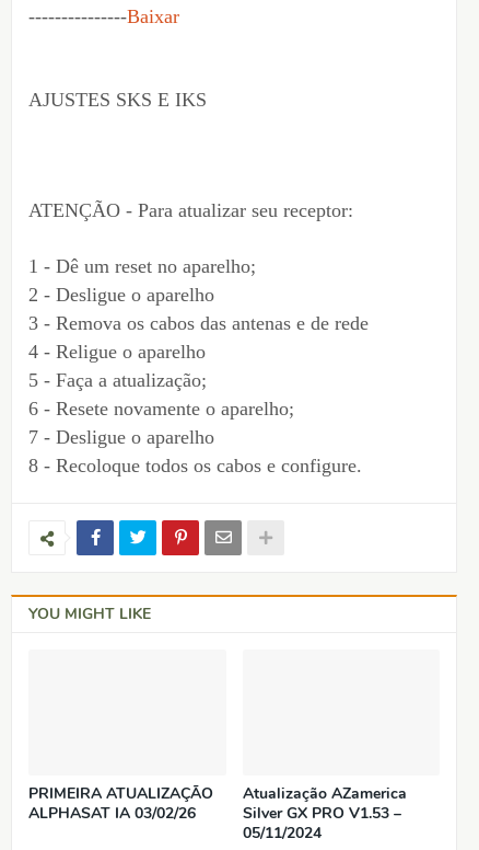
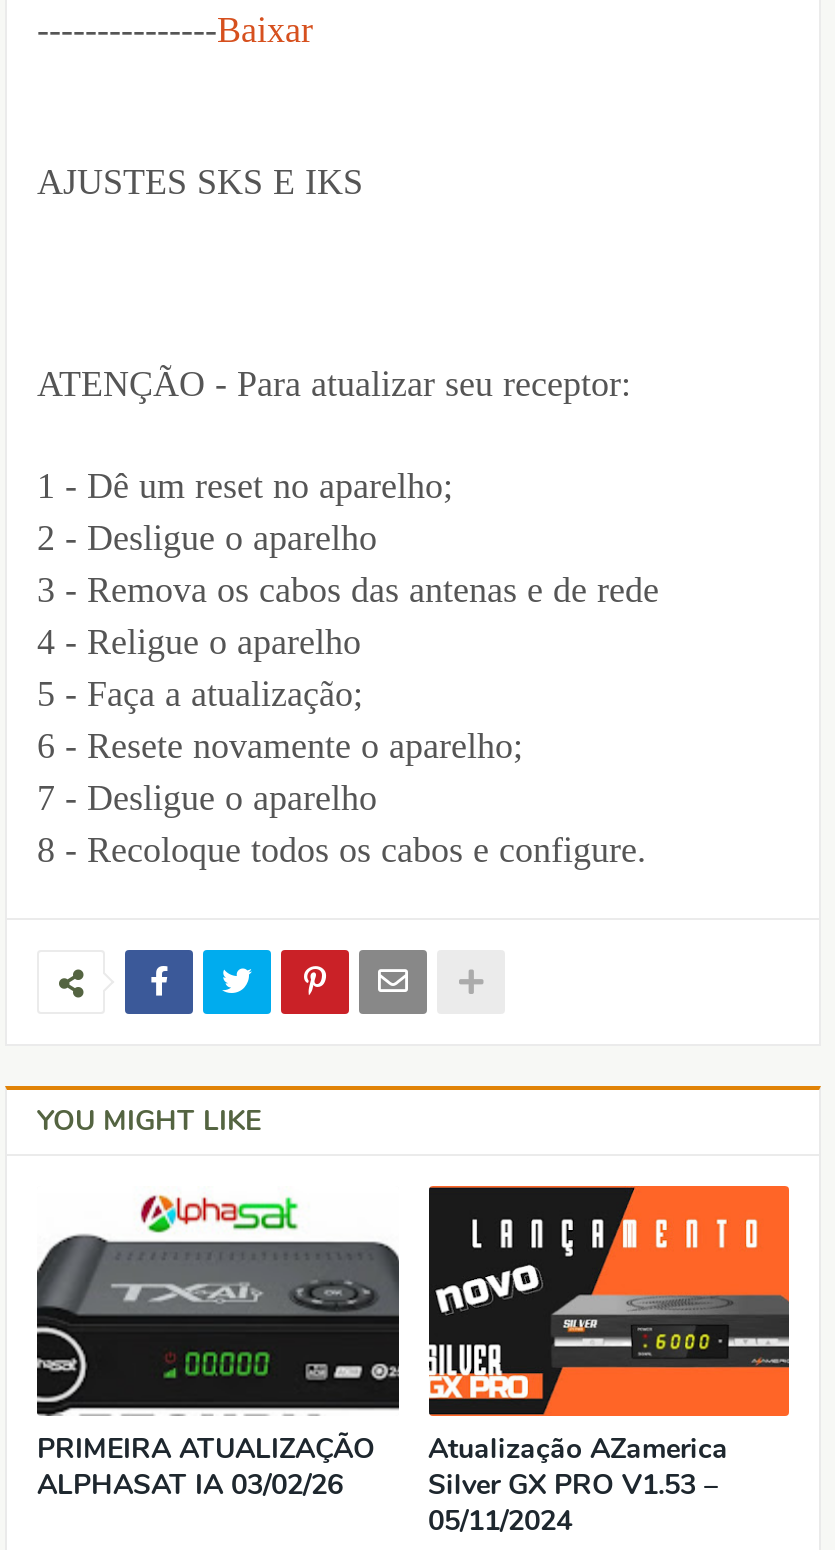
none -> [35,1194,401,1418] [image]
none -> [427,1184,791,1418] [image]

